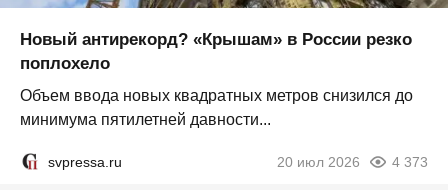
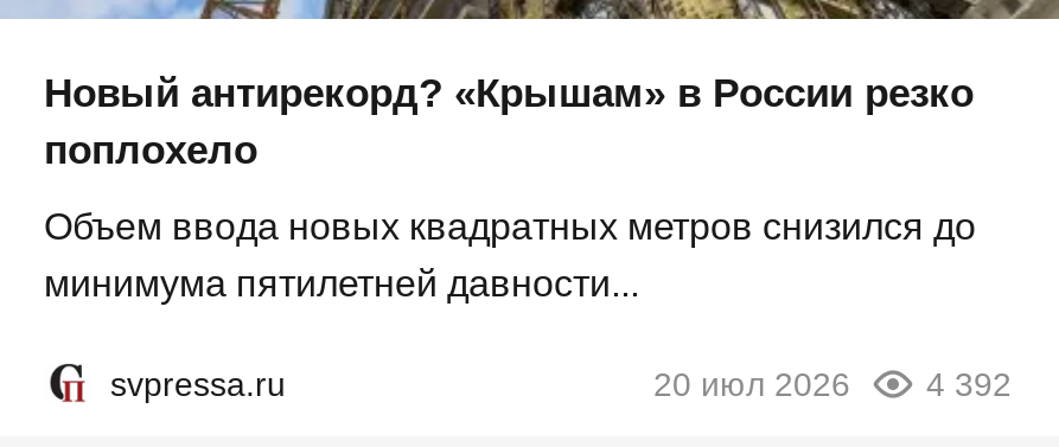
[277,153,428,169] 20 июл 2026 4 373 -> [653,364,1012,402] 20 июл 2026 4 392

